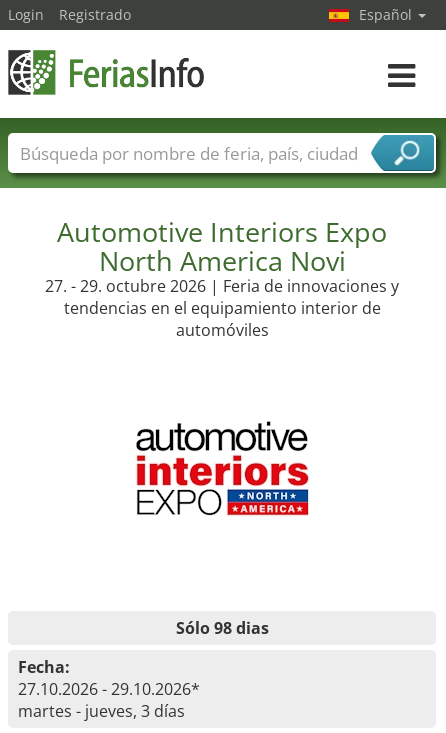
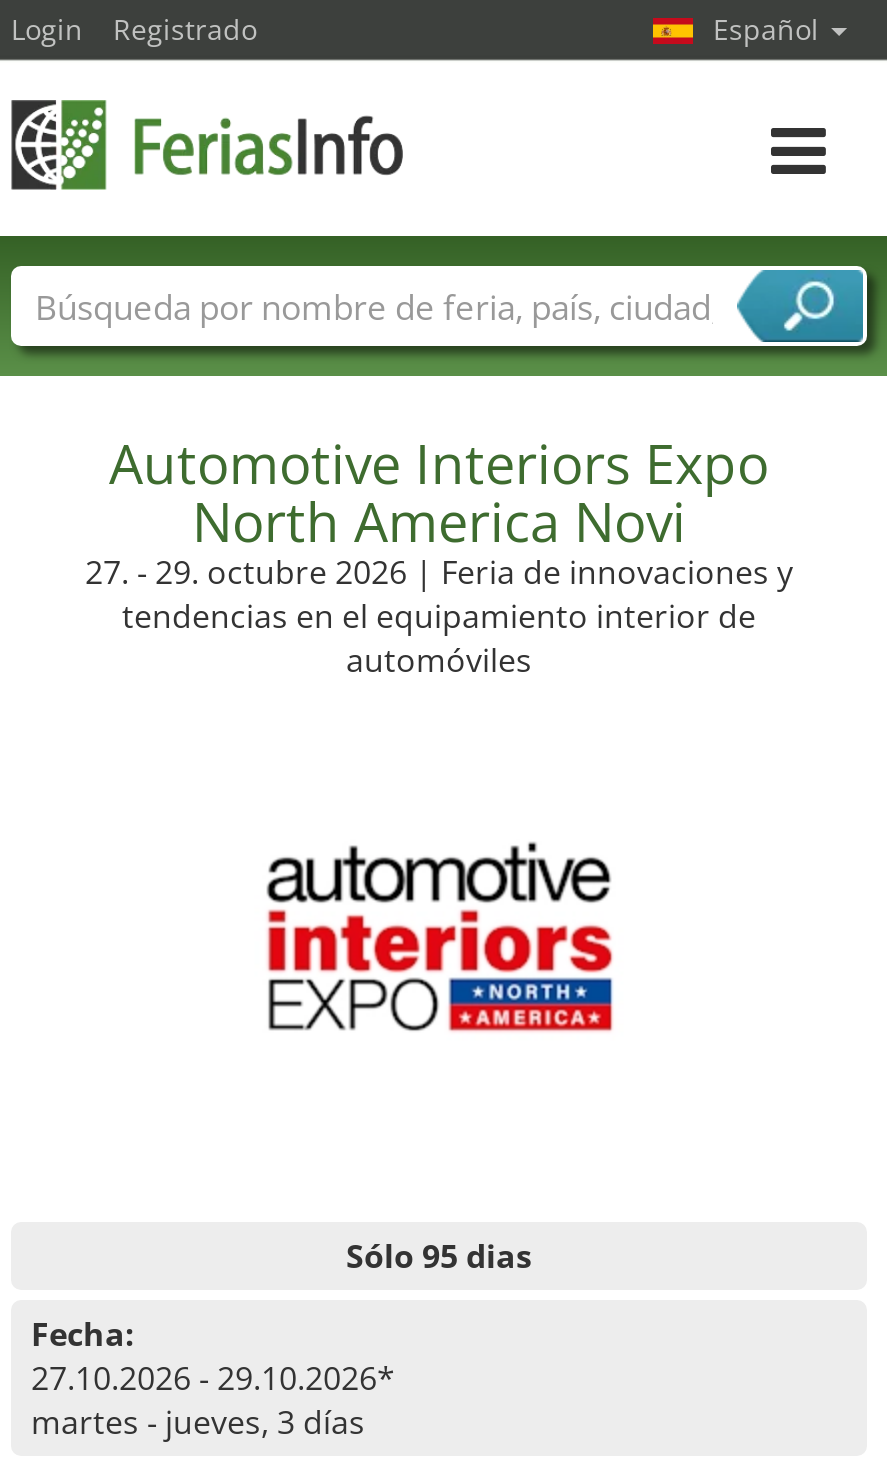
[175,617,268,639] Sólo 98 dias -> [346,1234,532,1278] Sólo 95 dias

